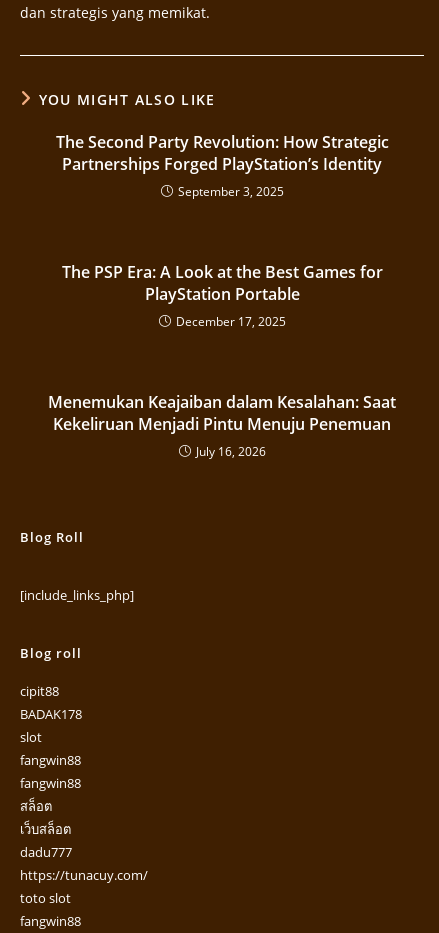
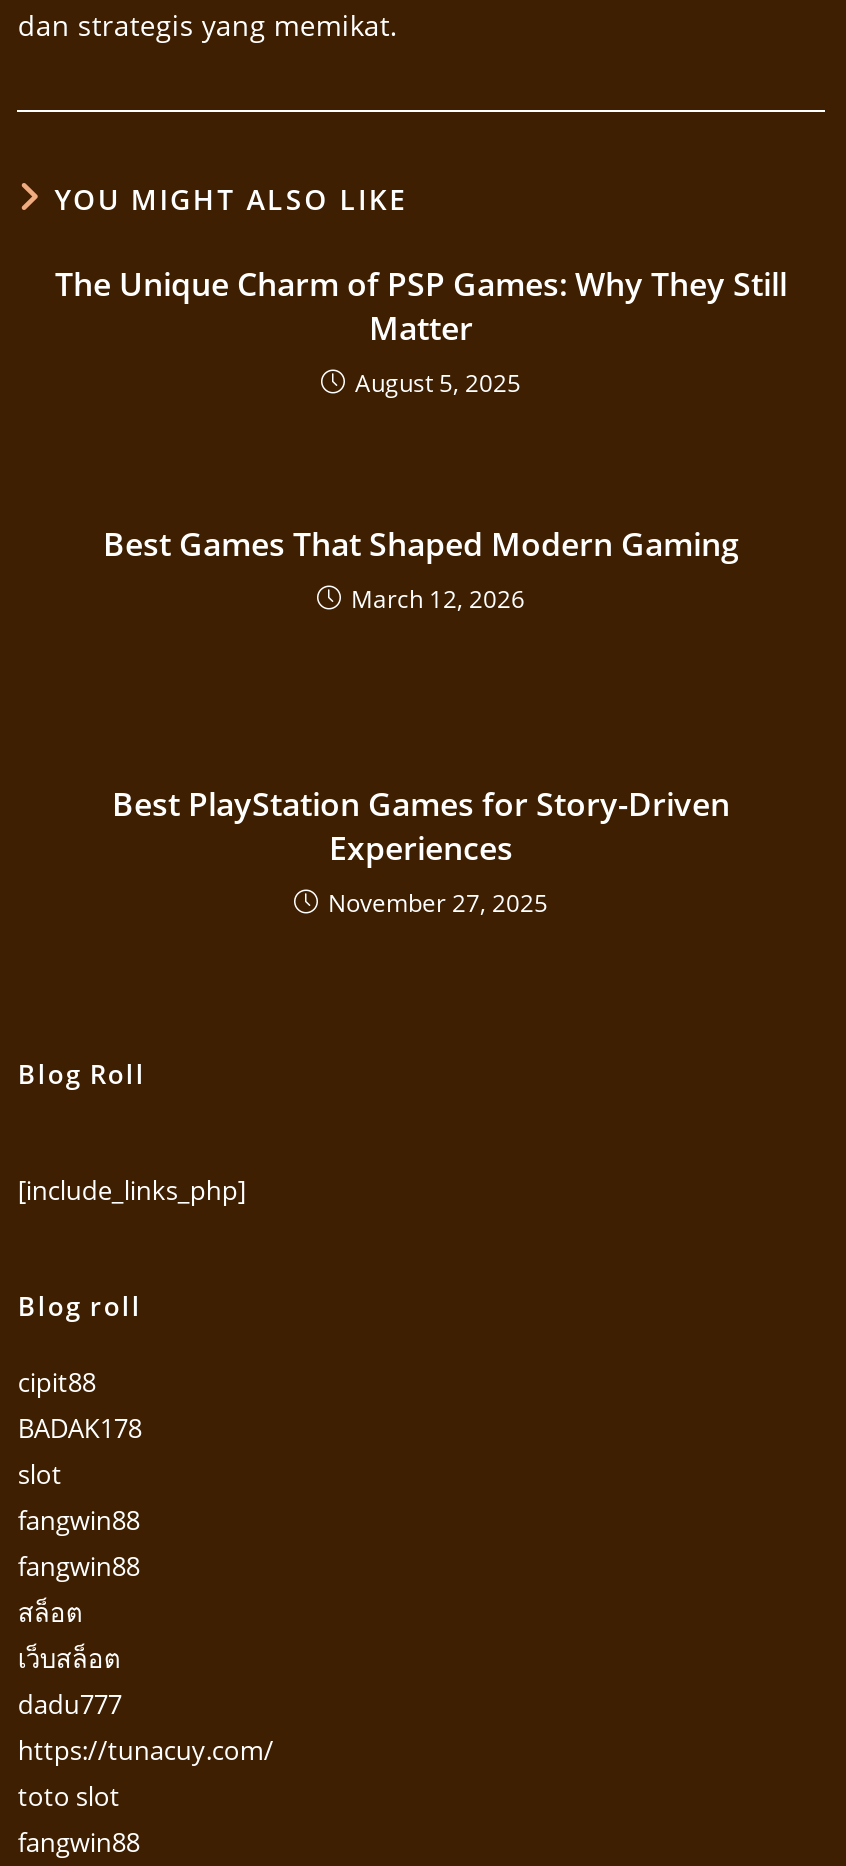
[55,131,388,200] The Second Party Revolution: How Strategic | Partnerships Forged PlayStation’s Identity | September 3, 2025 -> [55,263,787,401] The Unique Charm of PSP Games: Why They Still | Matter | August 5, 2025
[61,261,382,330] The PSP Era: A Look at the Best Games for | PlayStation Portable | December 17, 2025 -> [103,523,739,617] Best Games That Shaped Modern Gaming | March 12, 2026
[48,391,396,460] Menemukan Keajaiban dalam Kesalahan: Saat | Kekeliruan Menjadi Pintu Menuju Penemuan | July 16, 2026 -> [112,783,730,921] Best PlayStation Games for Story-Driven | Experiences | November 27, 2025

